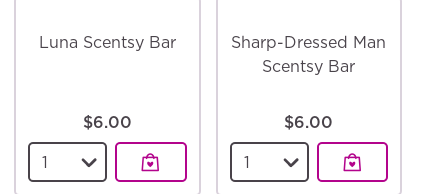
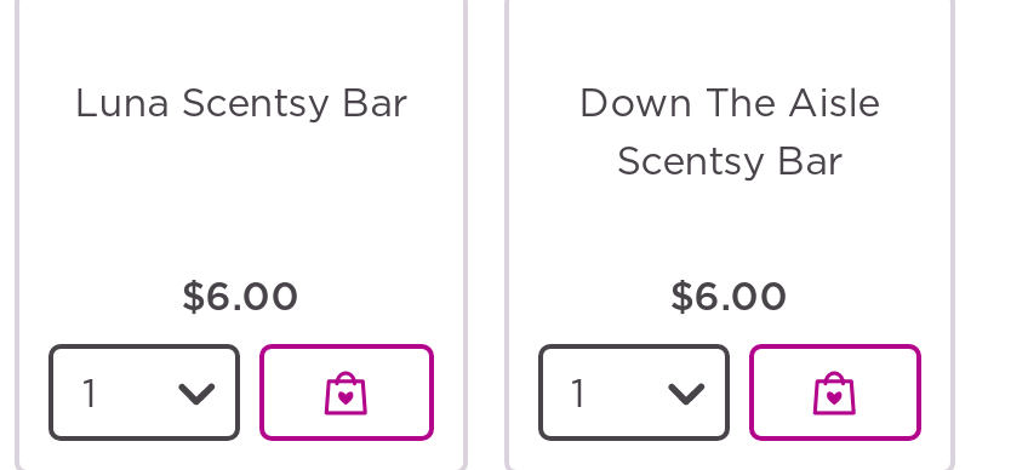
[231,31,386,53] Sharp-Dressed Man -> [579,75,880,128] Down The Aisle

